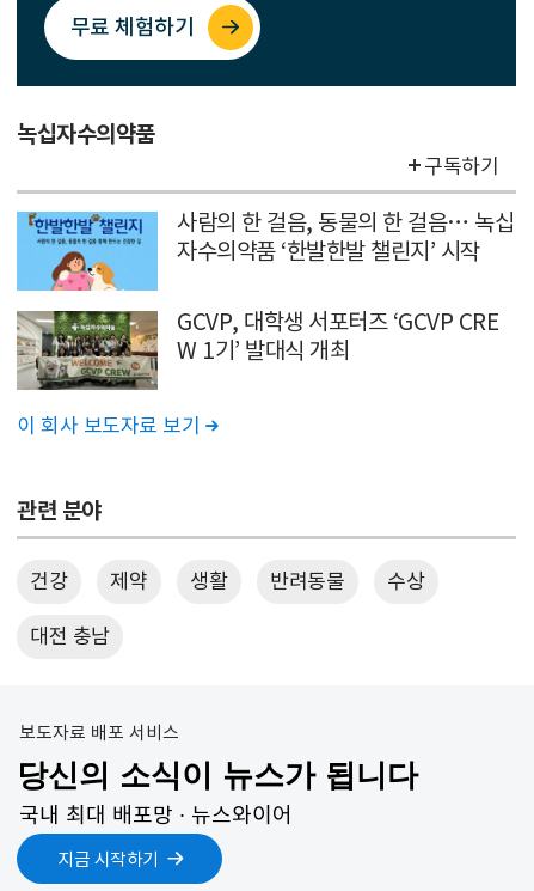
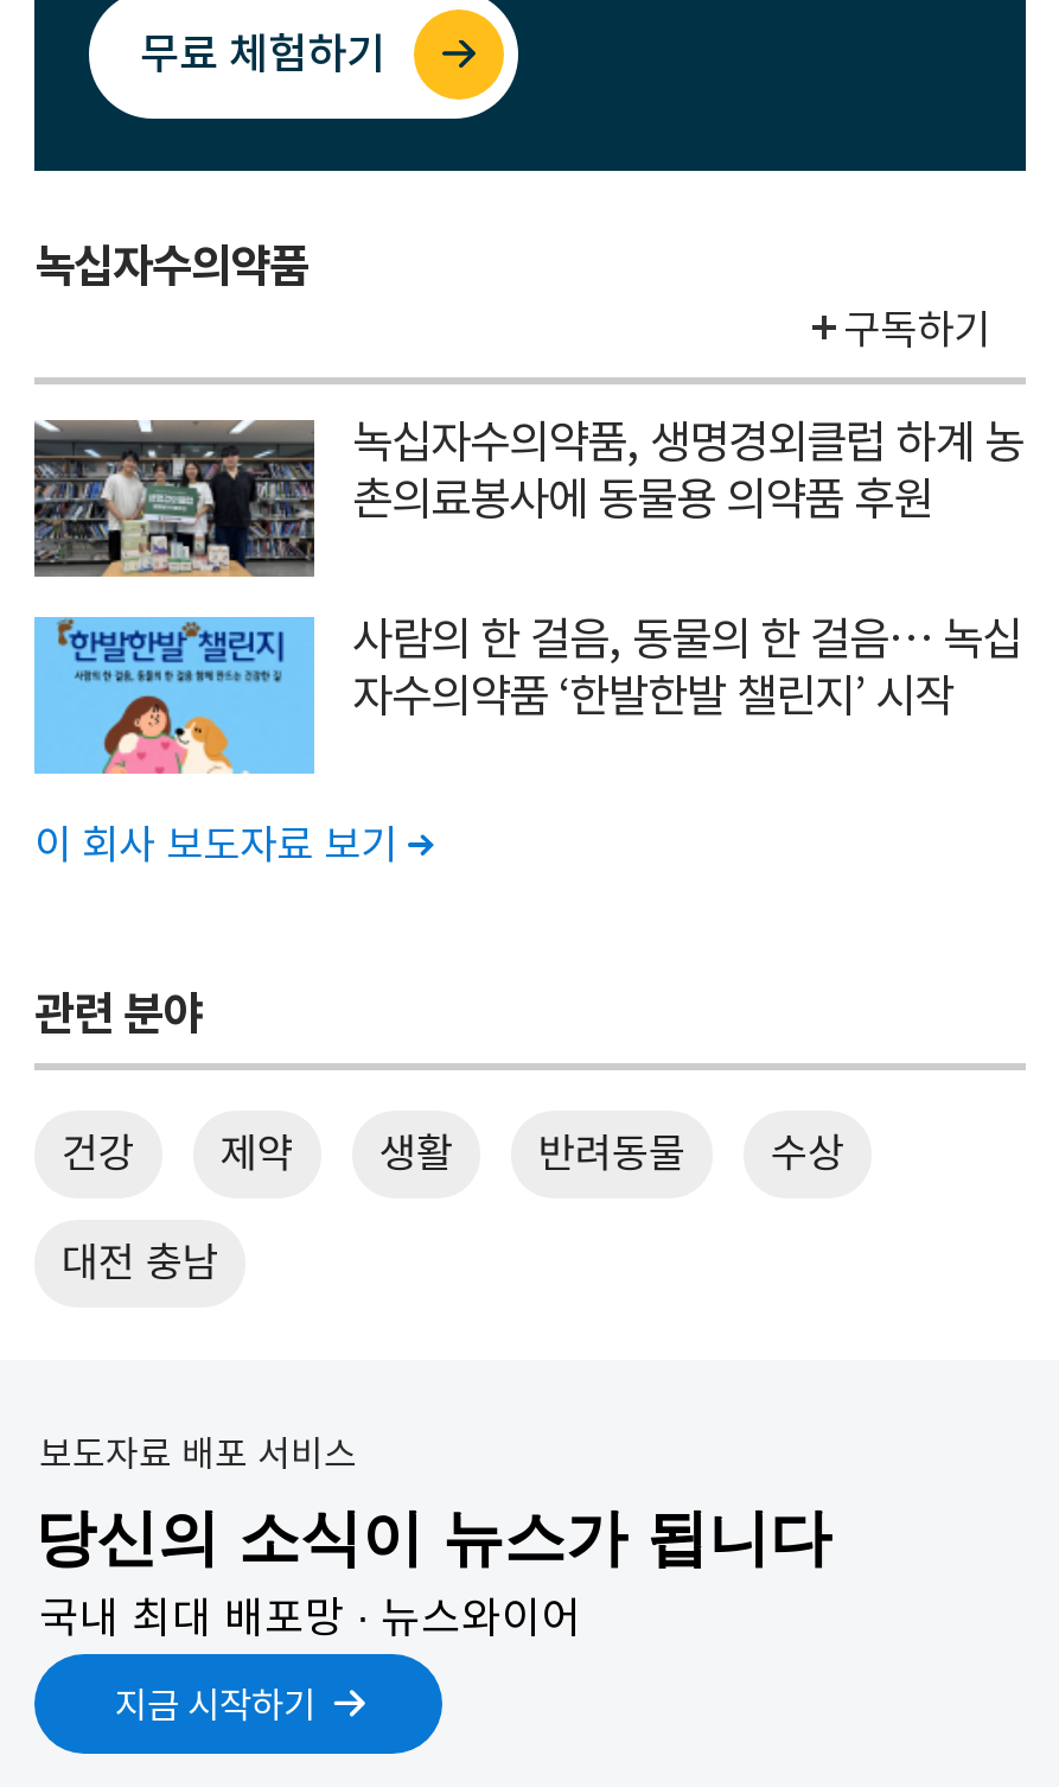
none -> [32,413,1023,577] [image] | 녹십자수의약품, 생명경외클럽 하계 농 | 촌의료봉사에 동물용 의약품 후원
moved [26,208,514,291] -> [53,610,1021,774]: [image] | 사람의 한 걸음, 동물의 한 걸음… 녹십 | 자수의약품 ‘한발한발 챌린지’ 시작
[16,307,498,391] [image] | GCVP, 대학생 서포터즈 ‘GCVP CRE | W 1기’ 발대식 개최 -> none

